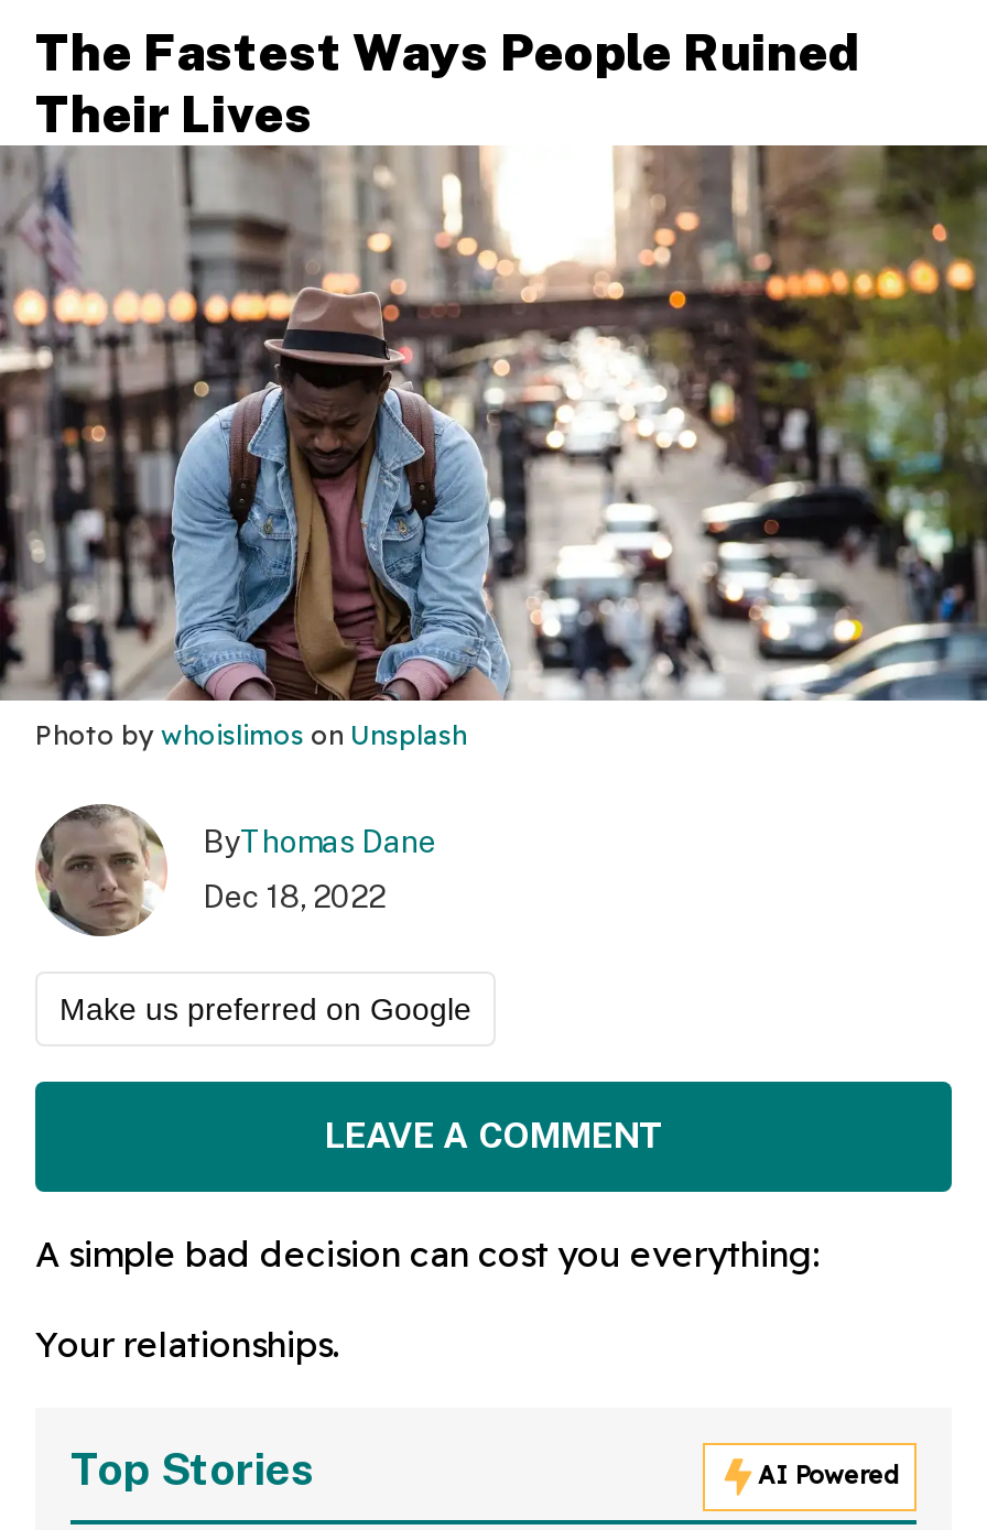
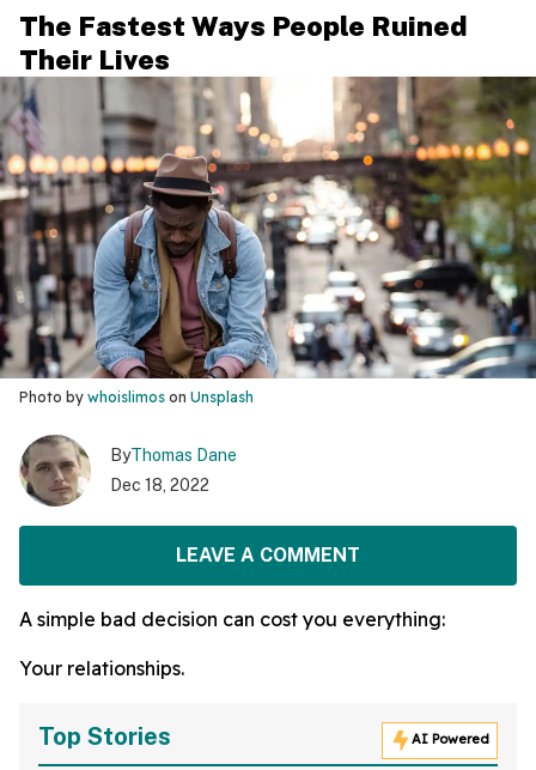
[59,991,471,1026] Make us preferred on Google -> none

